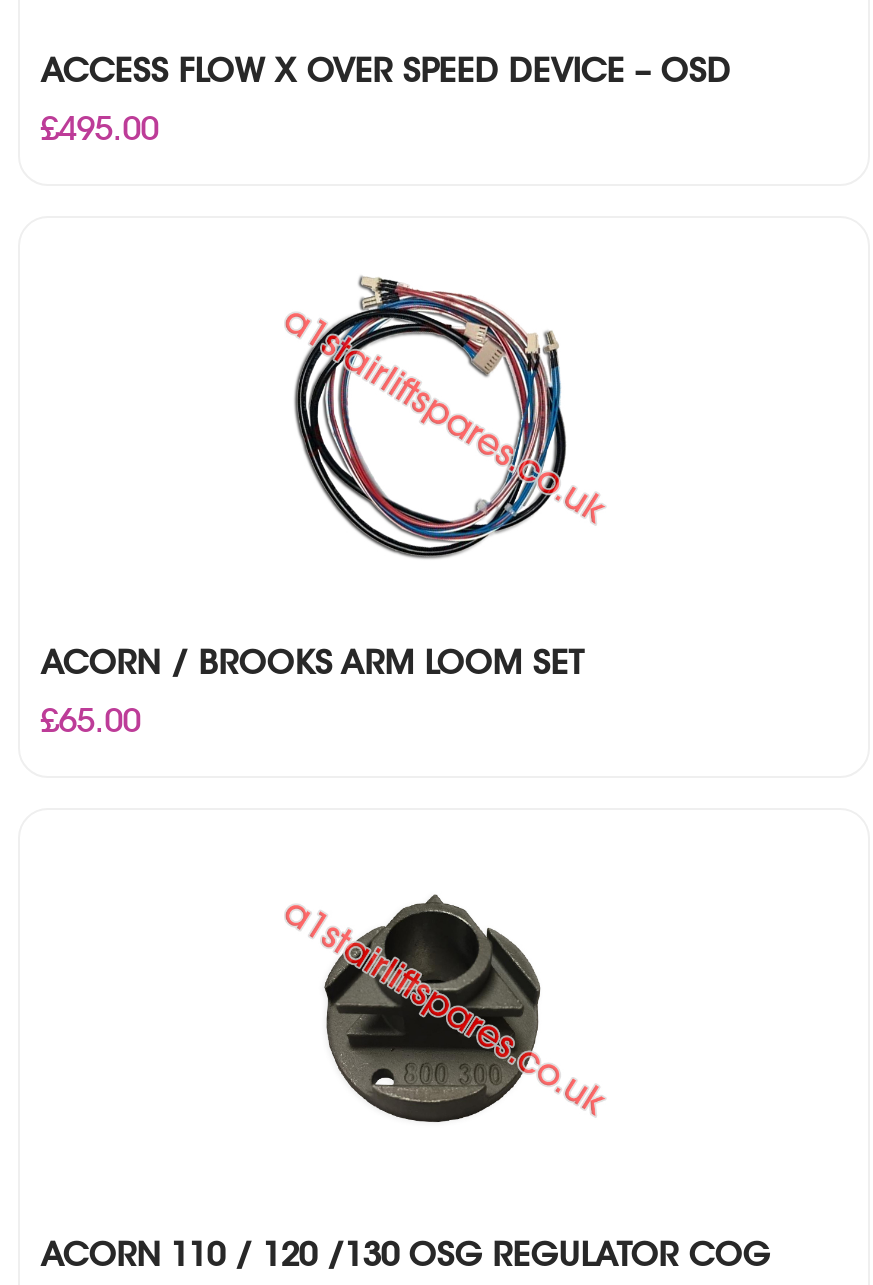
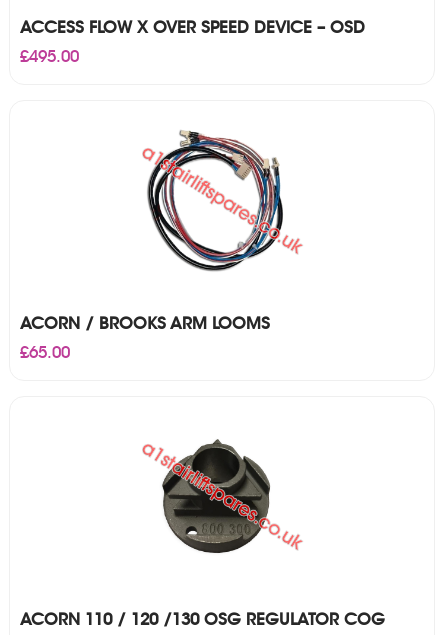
[40,641,584,683] ACORN / BROOKS ARM LOOM SET -> [20,313,270,334] ACORN / BROOKS ARM LOOMS

